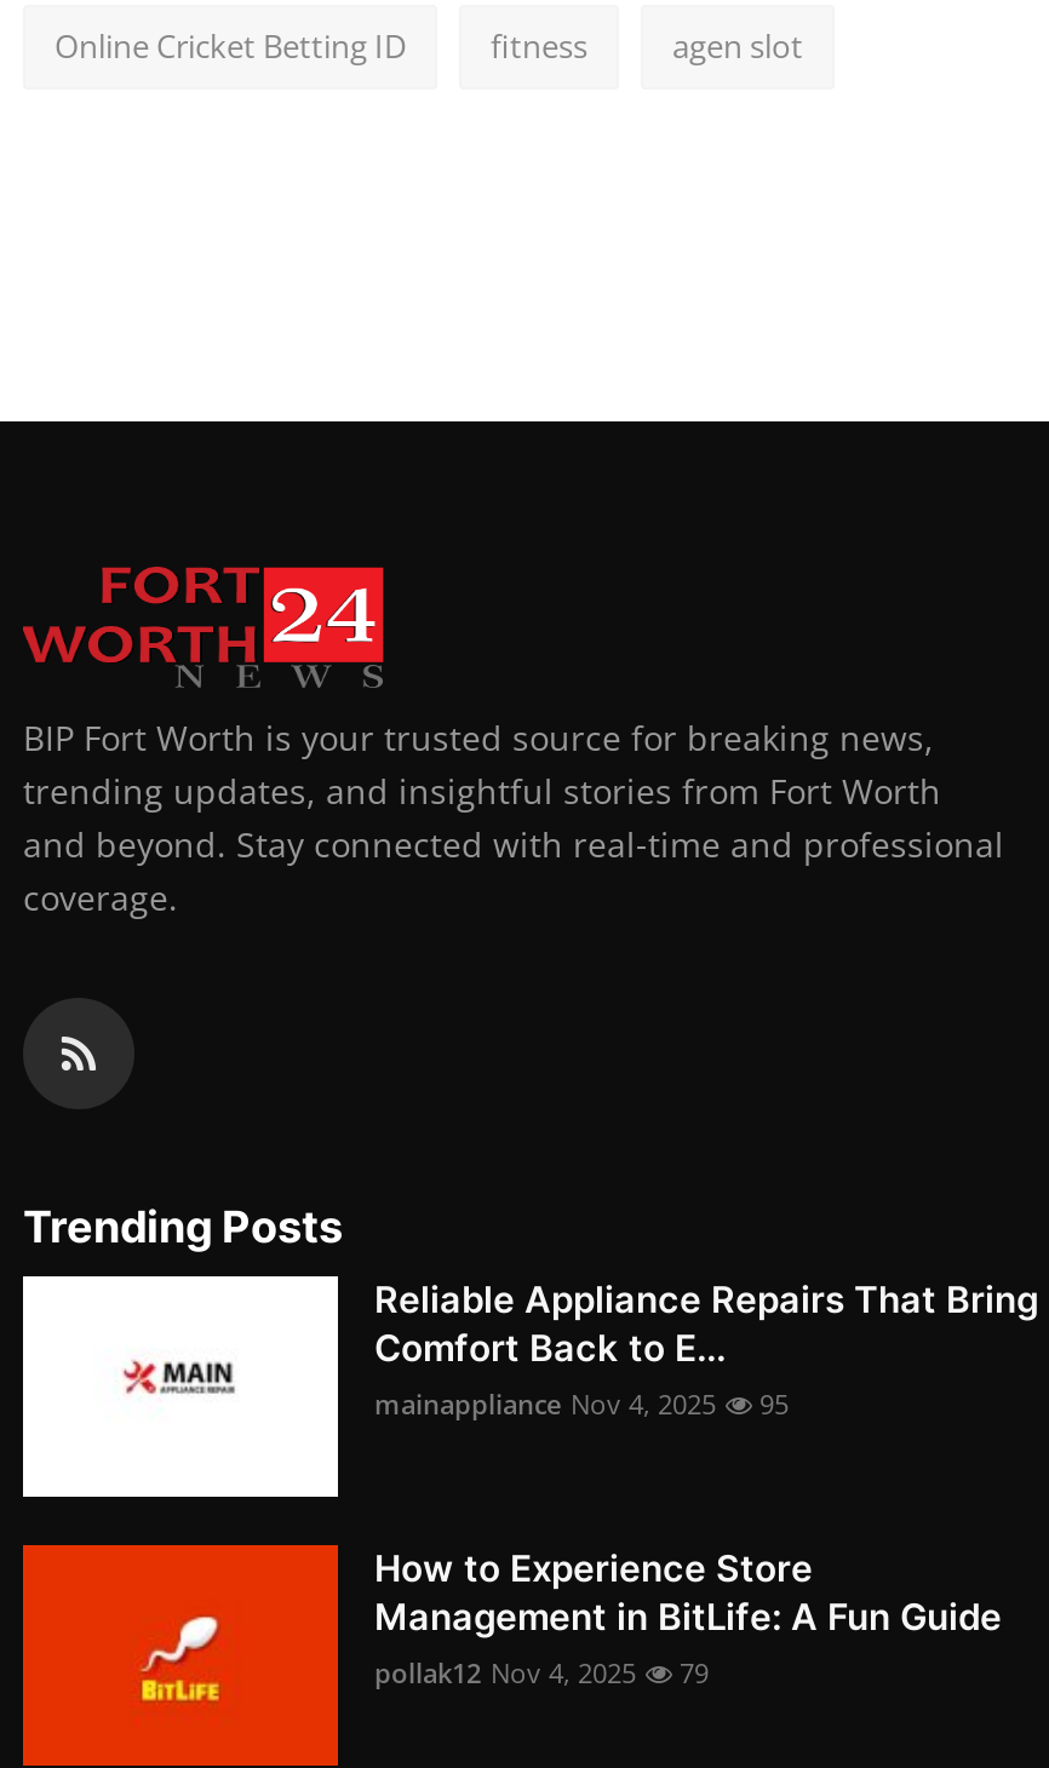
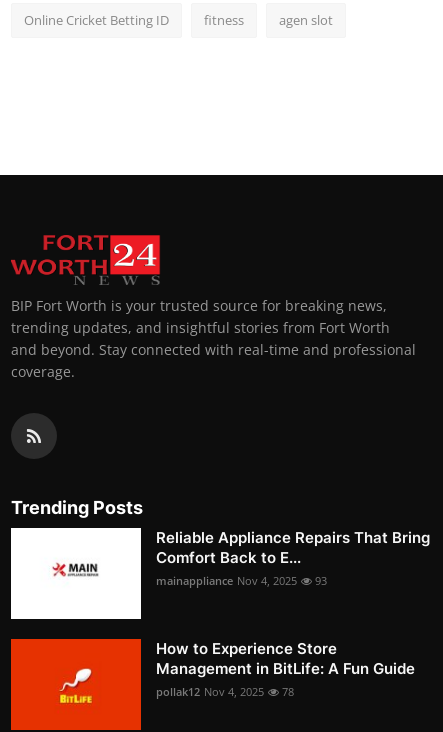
[374,1386,789,1422] mainappliance Nov 4, 2025 95 -> [156,573,327,588] mainappliance Nov 4, 2025 93
[374,1654,709,1691] pollak12 Nov 4, 2025 79 -> [156,684,294,699] pollak12 Nov 4, 2025 78

